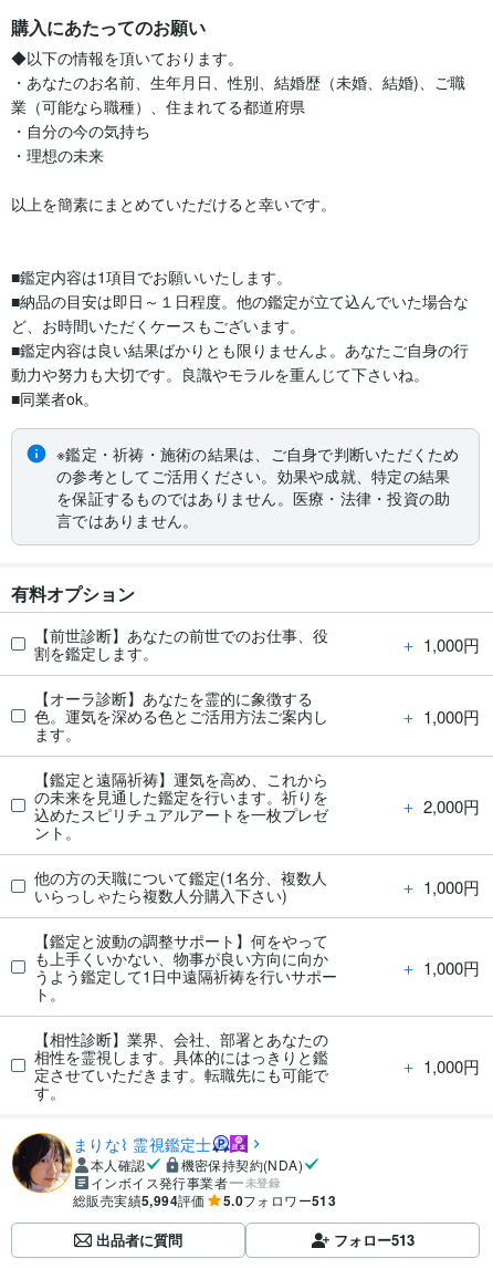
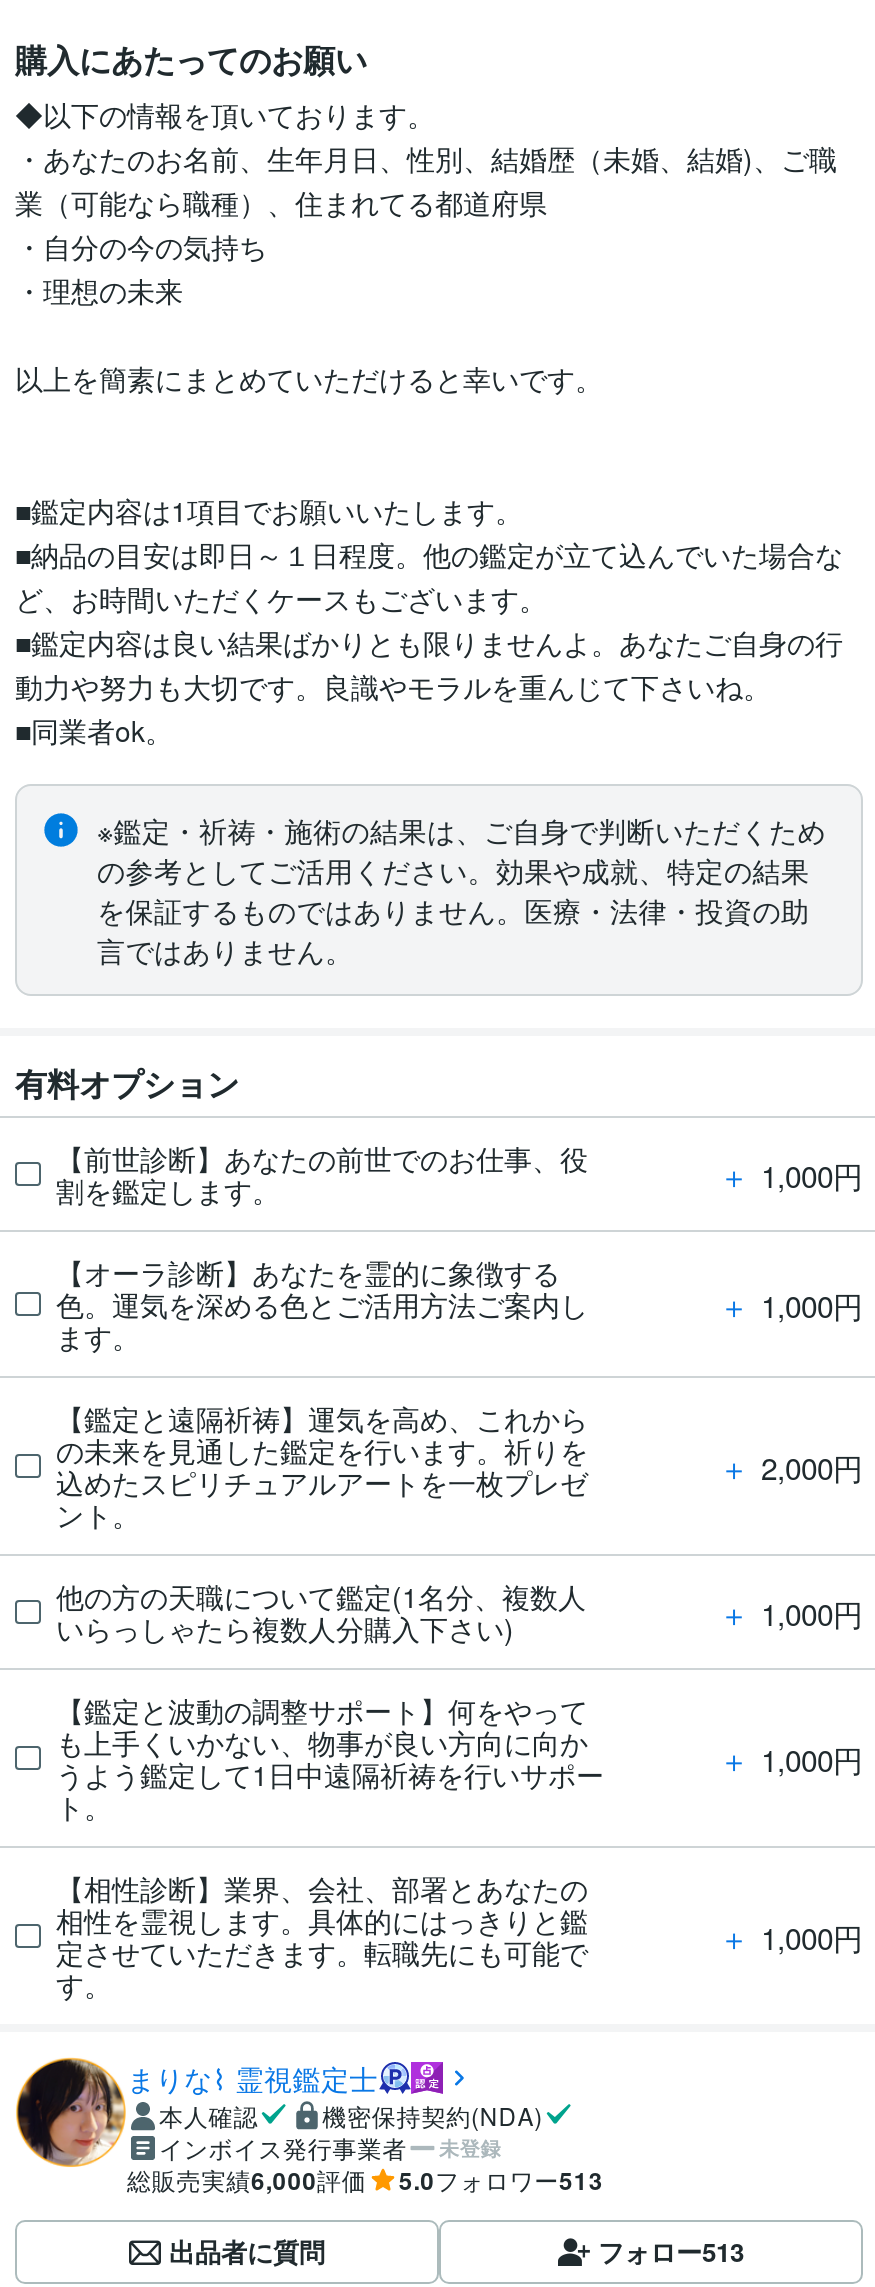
[73,1191,205,1210] 総販売実績5,994評価 -> [127,2162,367,2198] 総販売実績6,000評価

